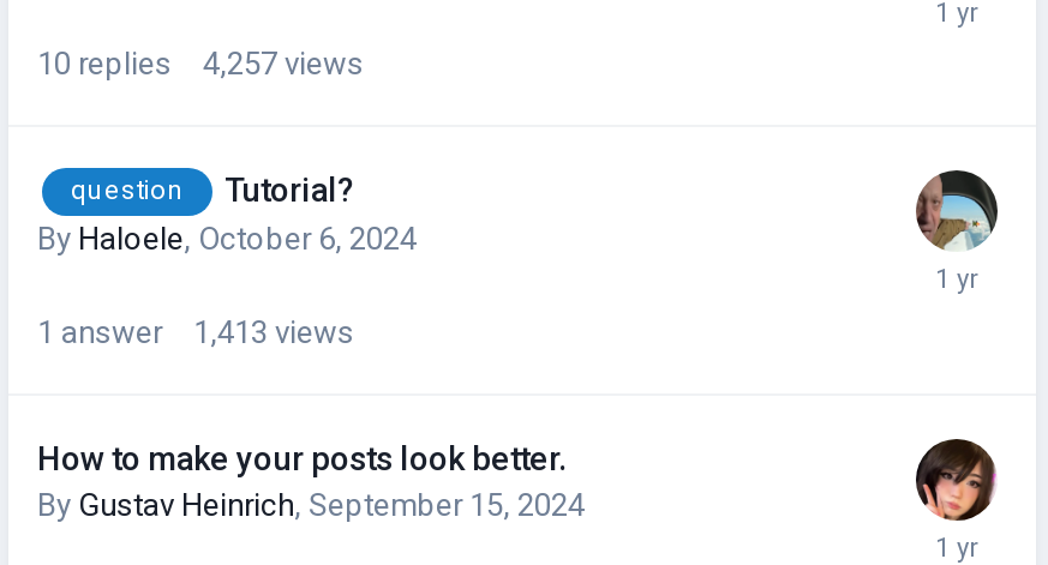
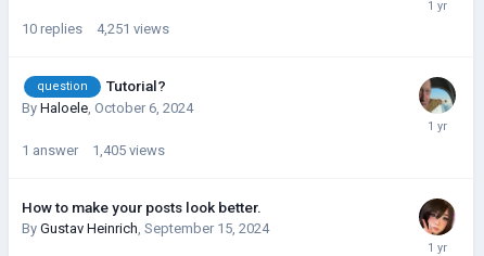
[37,46,364,82] 10 replies 4,257 views -> [22,21,169,37] 10 replies 4,251 views
[37,315,354,351] 1 answer 1,413 views -> [22,143,165,159] 1 answer 1,405 views

